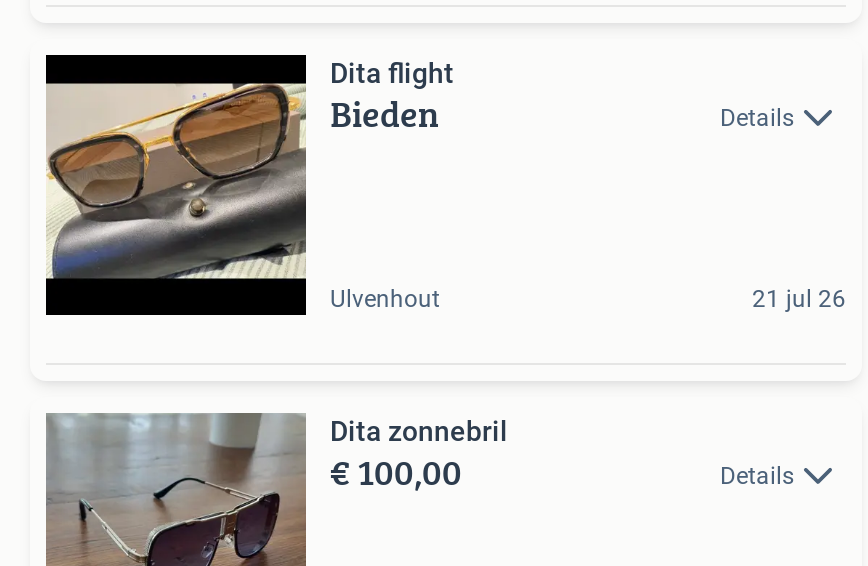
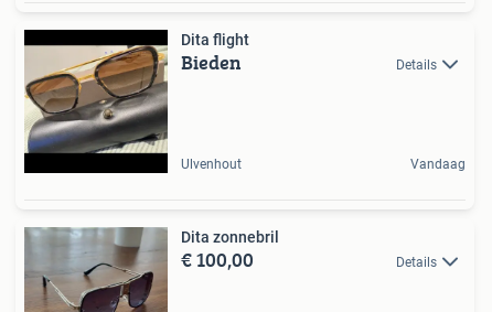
[752,284,846,312] 21 jul 26 -> [410,157,466,172] Vandaag

